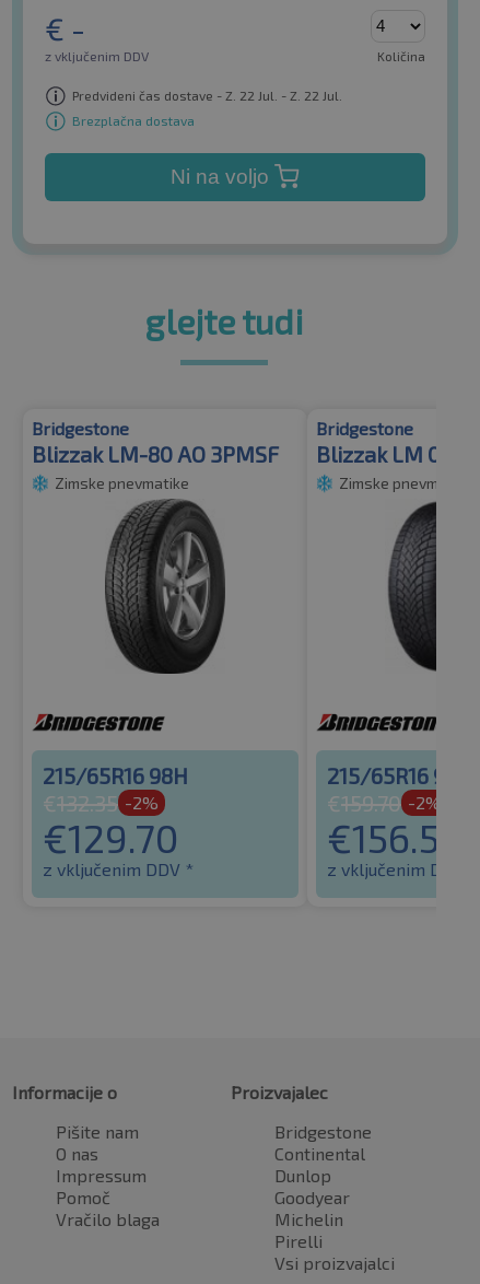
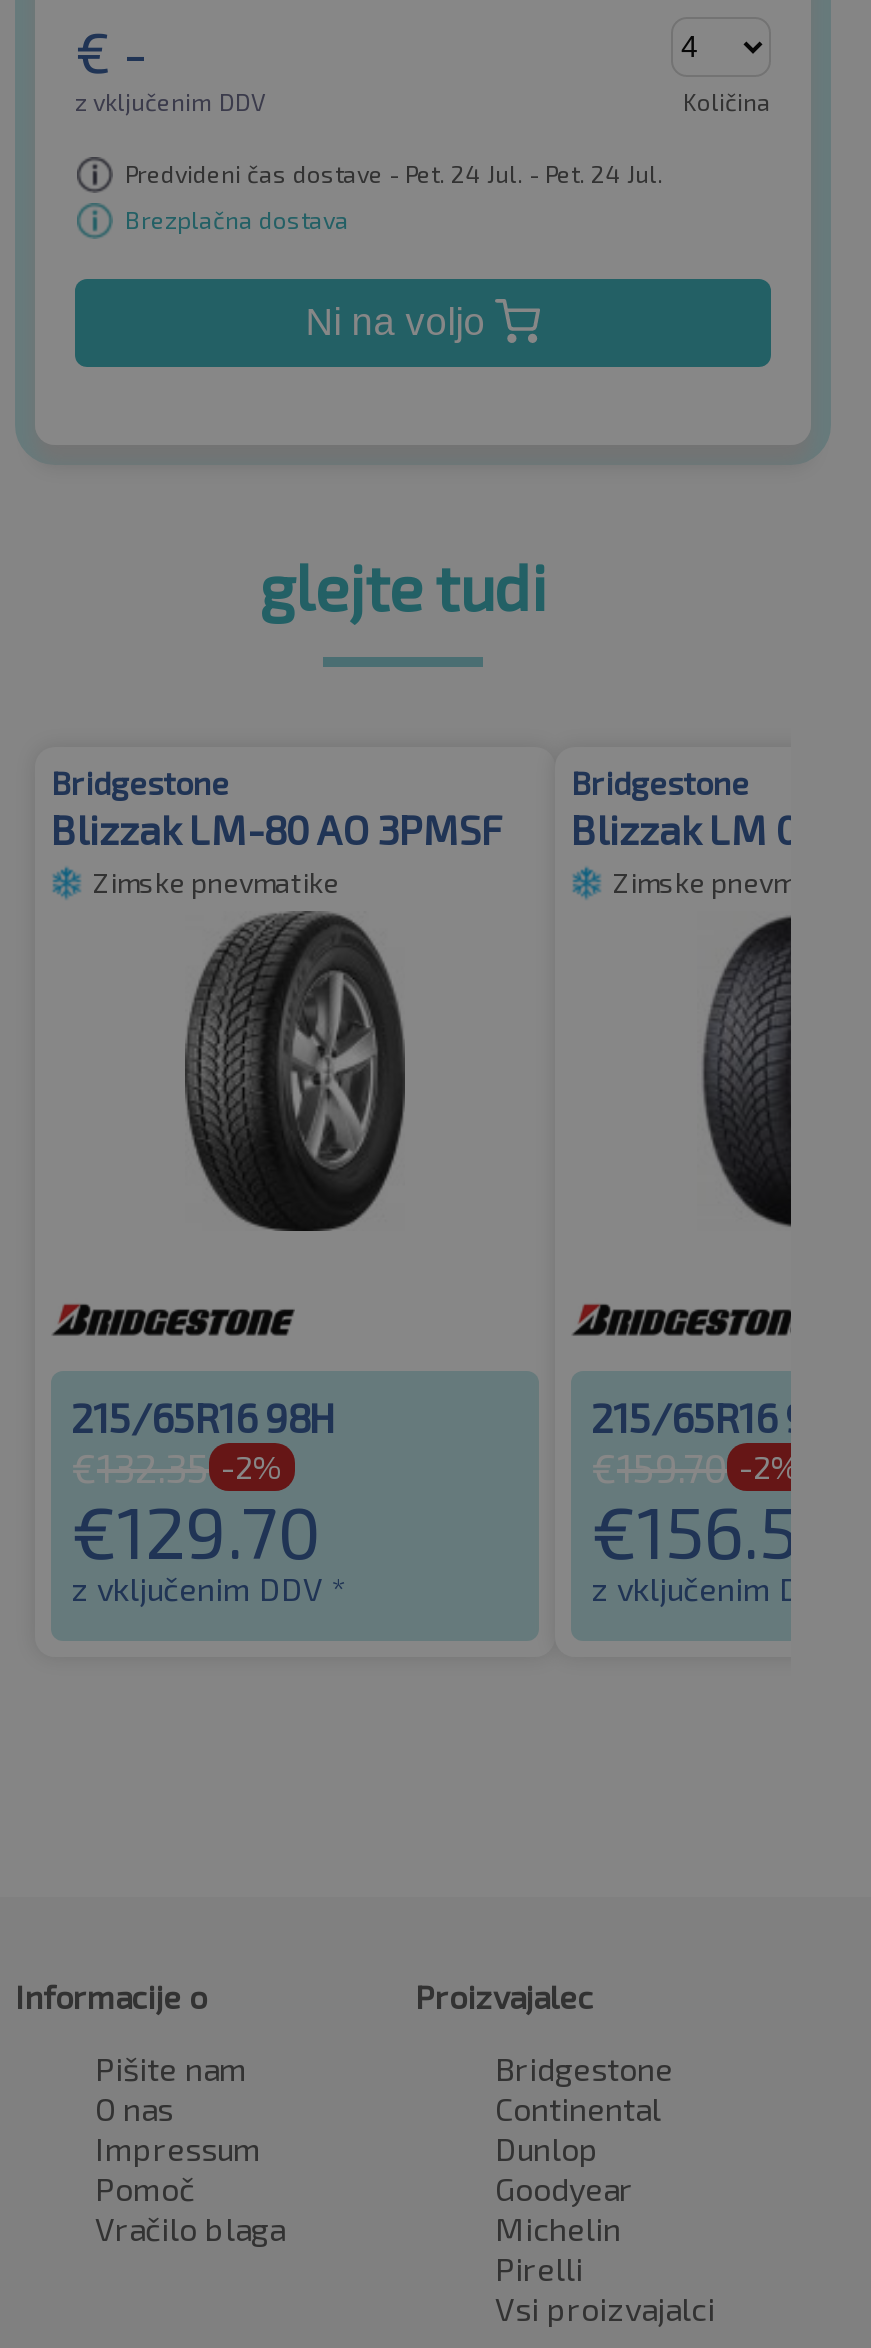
[72,88,342,103] Predvideni čas dostave - Z. 22 Jul. - Z. 22 Jul. -> [125,160,663,188] Predvideni čas dostave - Pet. 24 Jul. - Pet. 24 Jul.

